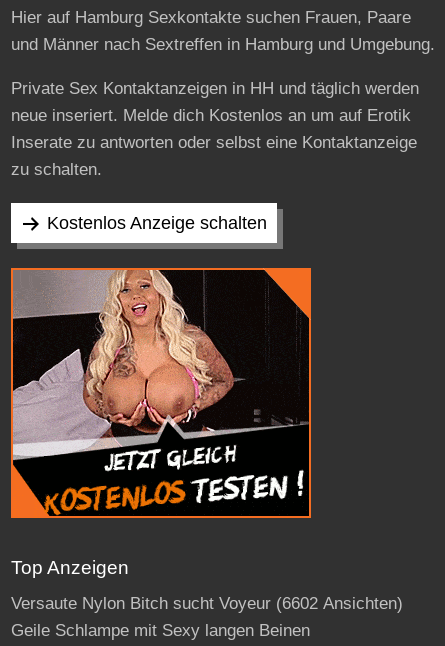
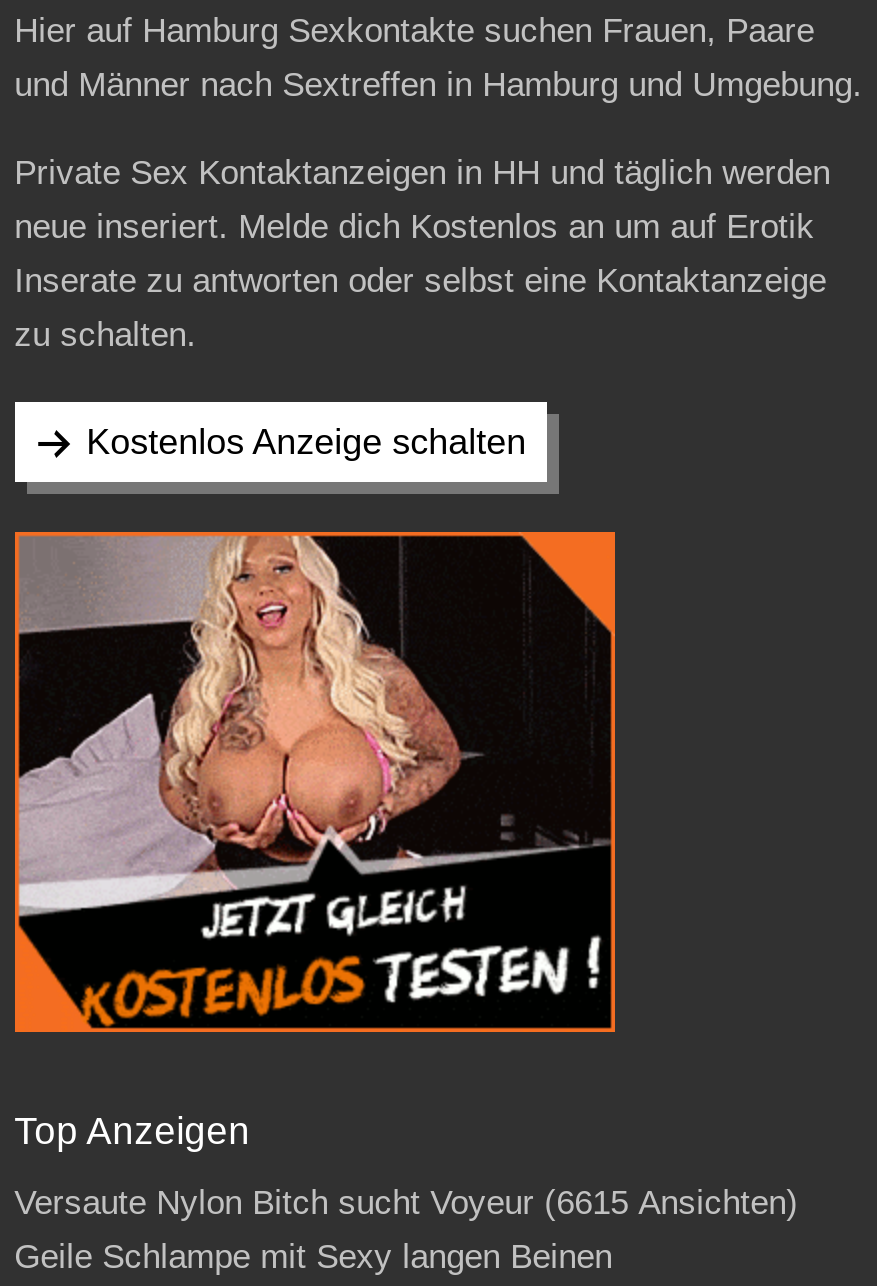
[11,594,403,613] Versaute Nylon Bitch sucht Voyeur (6602 Ansichten) -> [14,1184,798,1222] Versaute Nylon Bitch sucht Voyeur (6615 Ansichten)

